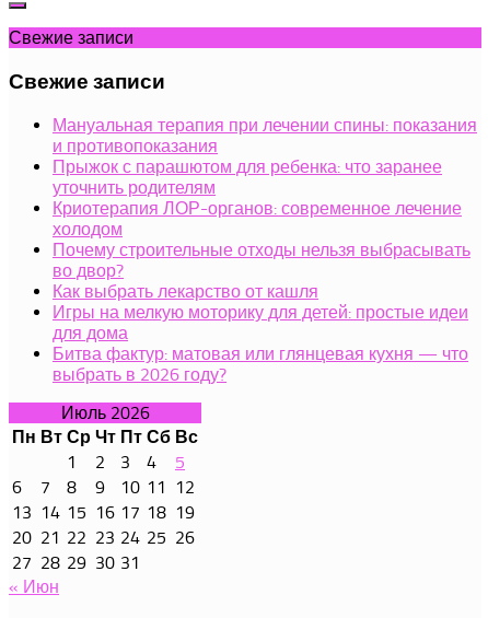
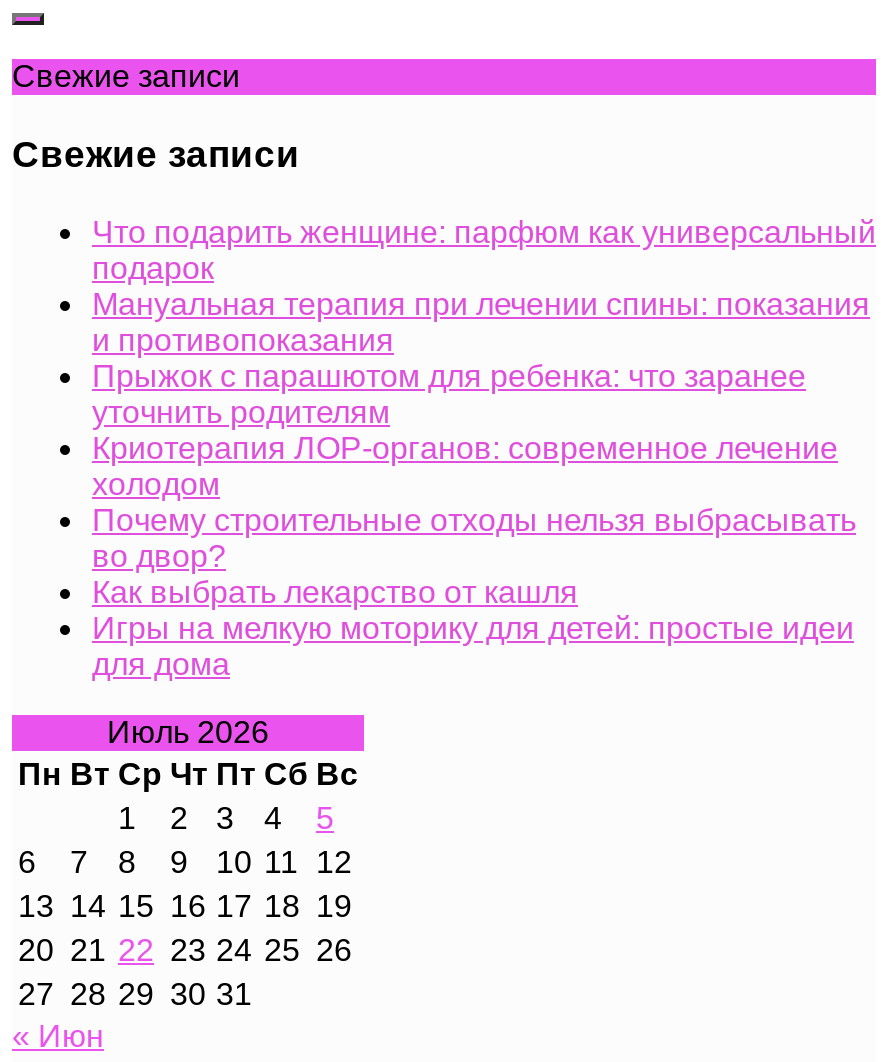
none -> [92,214,876,284] Что подарить женщине: парфюм как универсальный | подарок
moved [53,114,477,343] -> [92,286,870,680]: Мануальная терапия при лечении спины: показания | и противопоказания | Прыжок с парашютом для ребенка: что заранее | ... | Игры на мелкую моторику для детей: простые идеи | для дома
[53,343,468,385] Битва фактур: матовая или глянцевая кухня — что | выбрать в 2026 году? -> none

